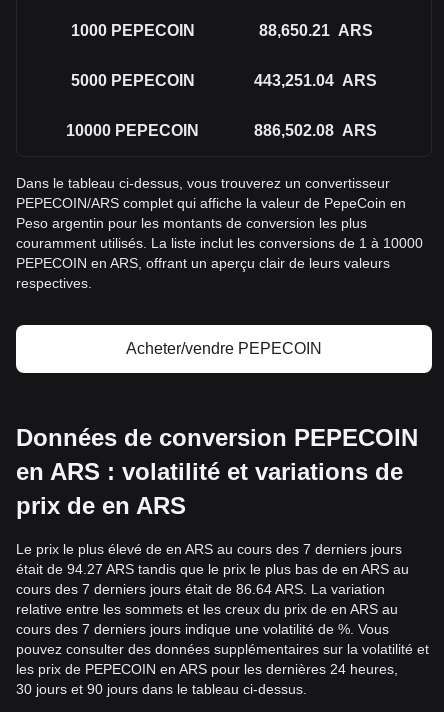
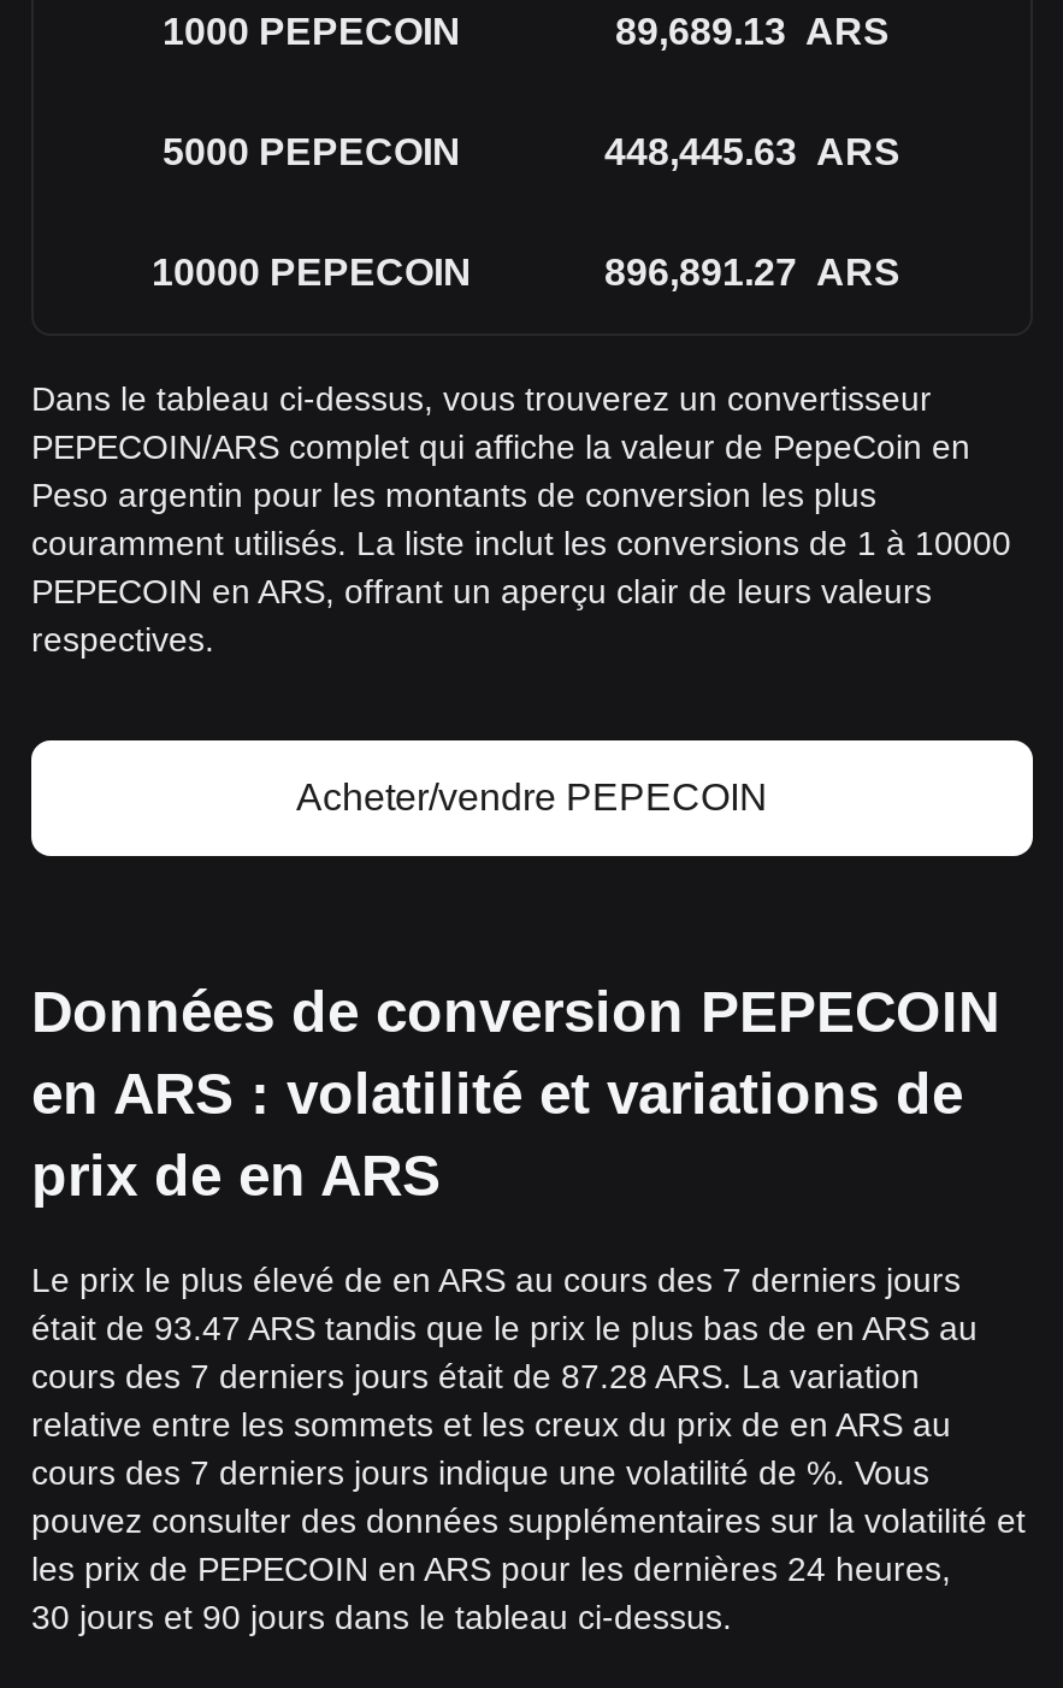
[258,22,372,39] 88,650.21 ARS -> [615,11,890,52] 89,689.13 ARS
[254,72,377,89] 443,251.04 ARS -> [604,131,900,172] 448,445.63 ARS
[254,122,377,139] 886,502.08 ARS -> [604,252,900,293] 896,891.27 ARS
[16,561,409,577] était de 94.27 ARS tandis que le prix le plus bas de en ARS au -> [31,1309,978,1347] était de 93.47 ARS tandis que le prix le plus bas de en ARS au
[16,581,385,597] cours des 7 derniers jours était de 86.64 ARS. La variation -> [31,1357,920,1395] cours des 7 derniers jours était de 87.28 ARS. La variation

